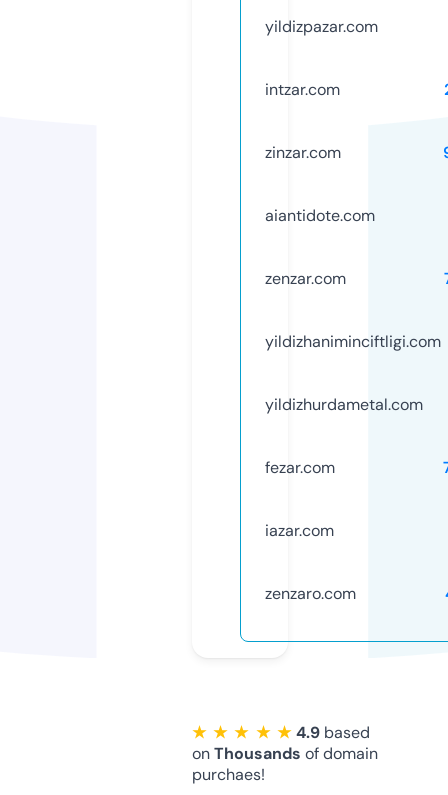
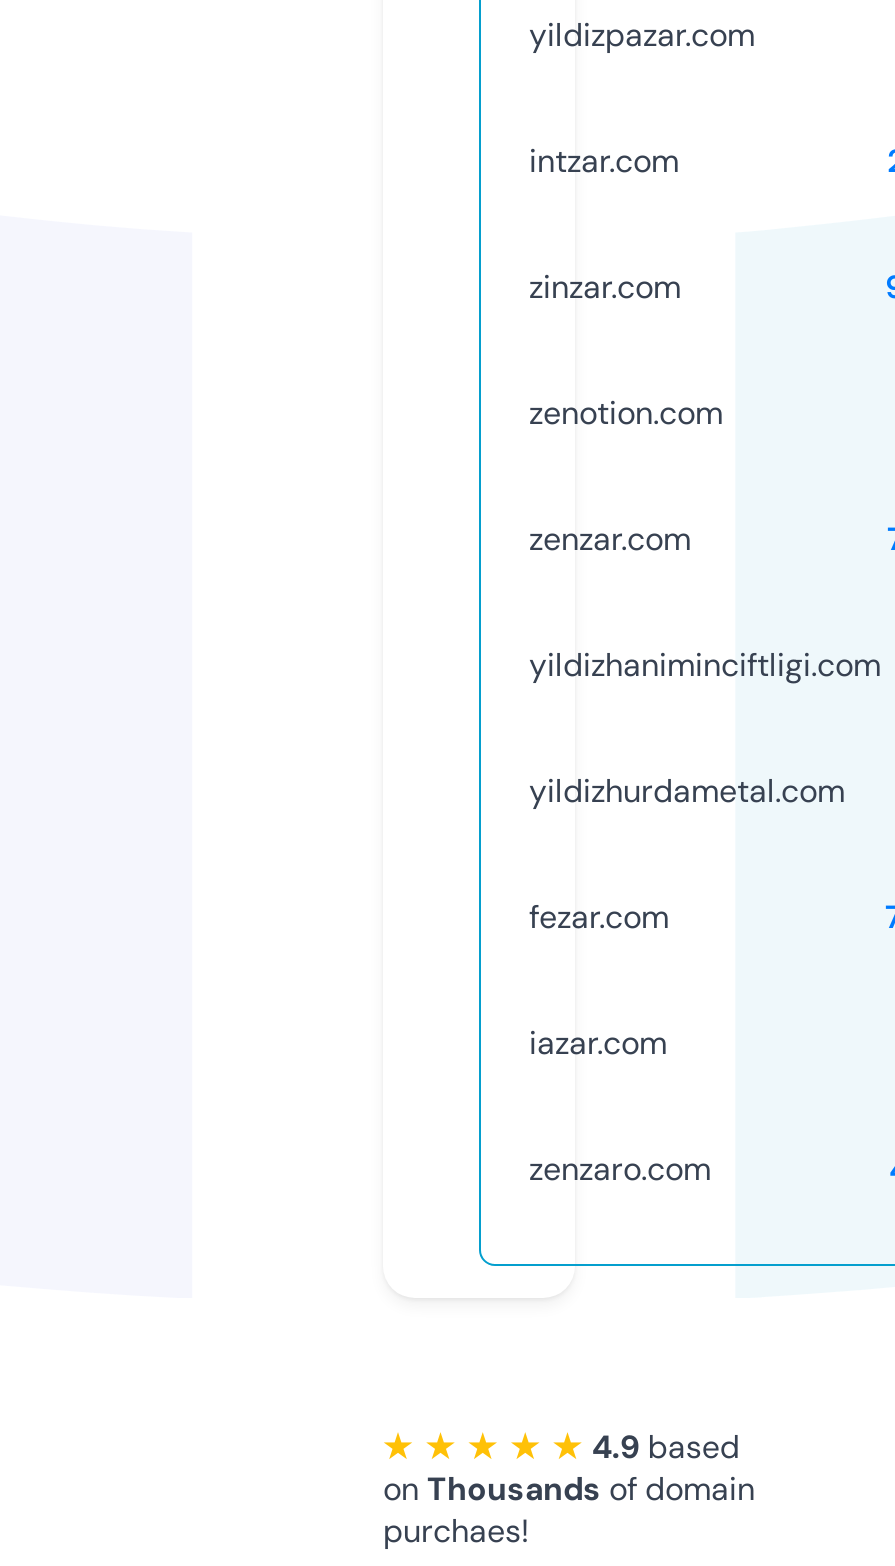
[265,205,375,226] aiantidote.com -> [529,392,723,434] zenotion.com

